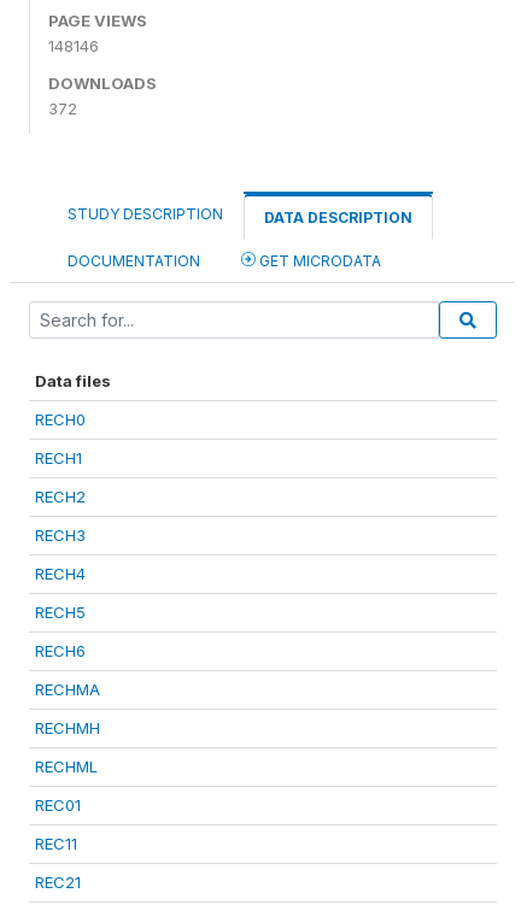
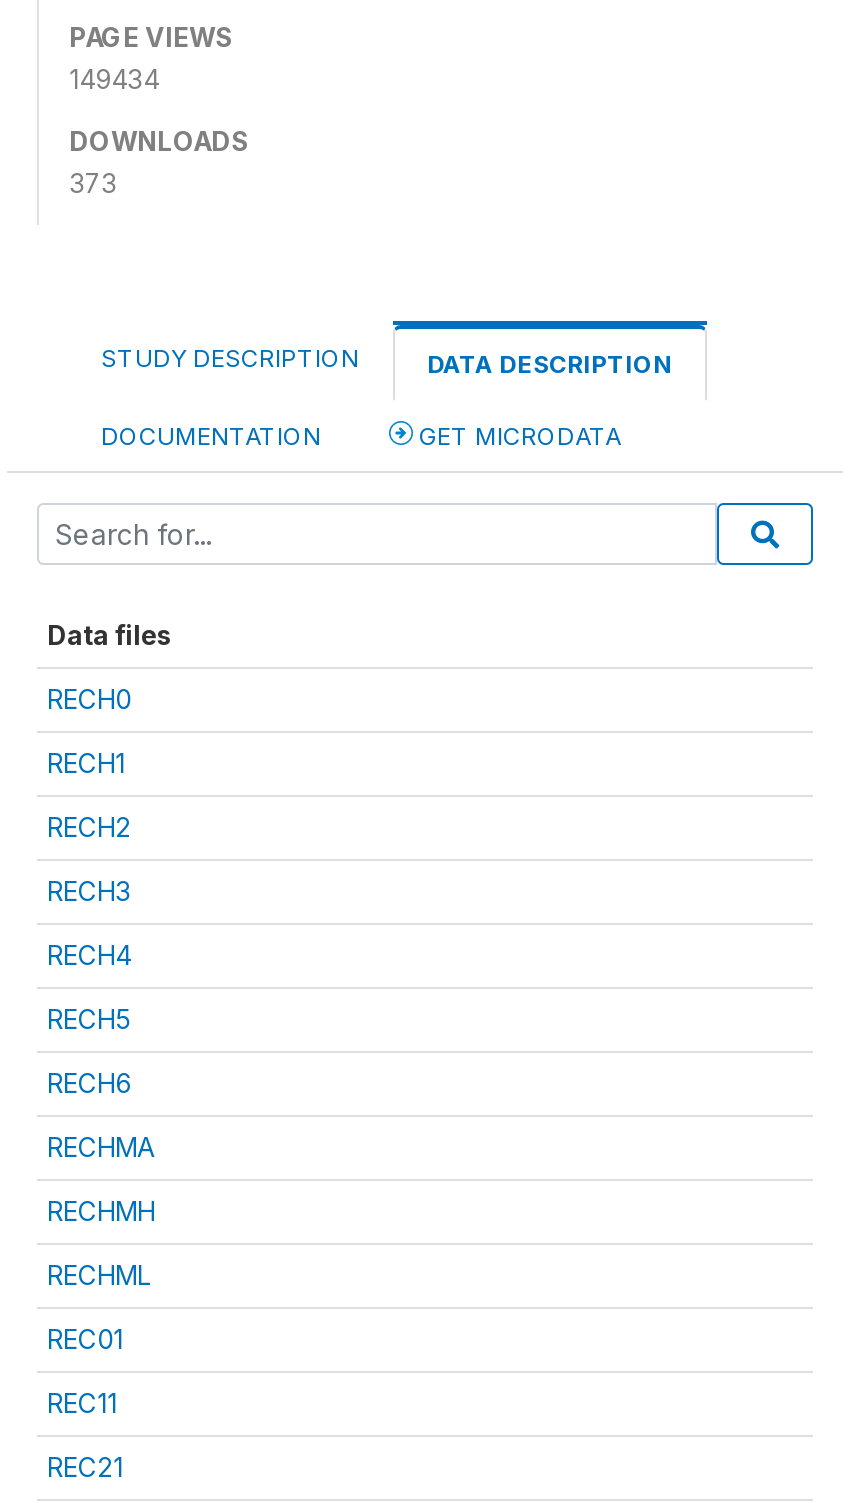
[48,36,99,55] 148146 -> [69,63,159,95] 149434
[48,99,77,118] 372 -> [69,167,117,199] 373

